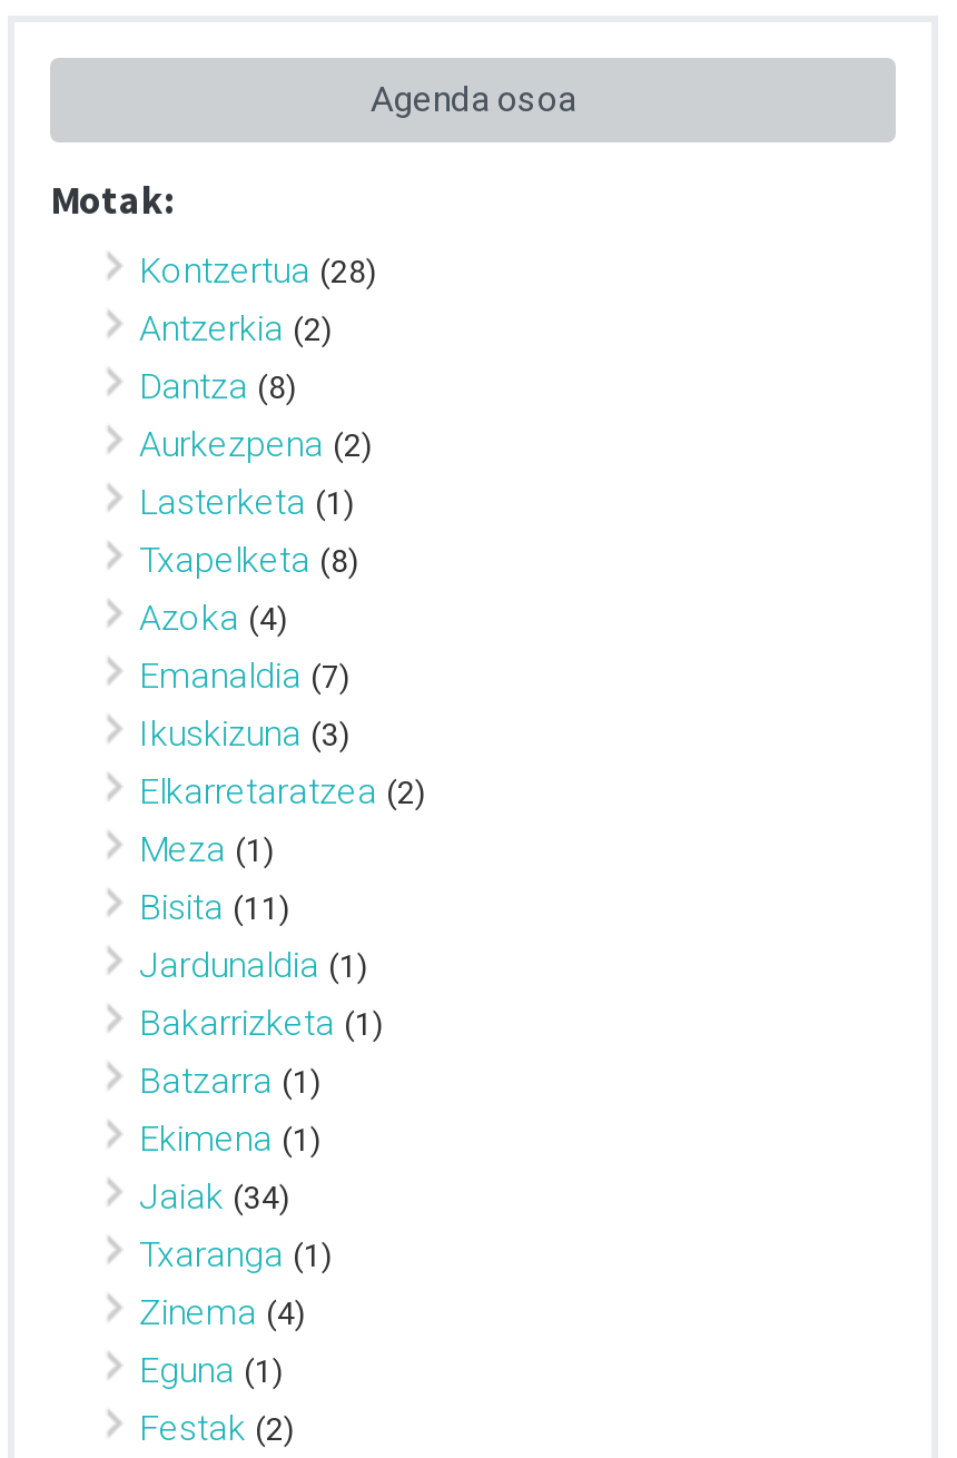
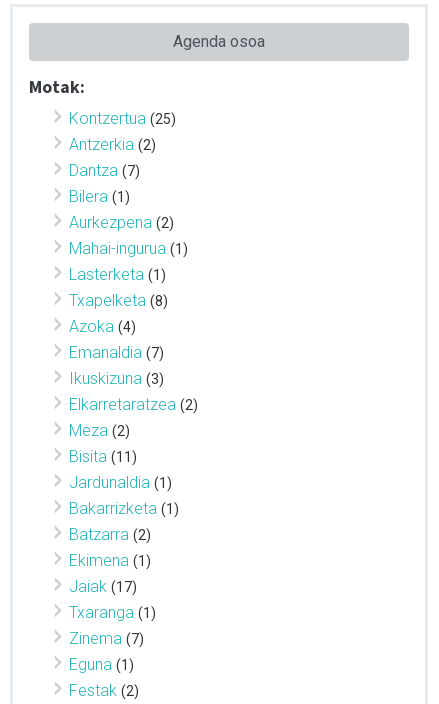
[139,248,377,291] Kontzertua (28) -> [69,109,176,128] Kontzertua (25)
[139,364,297,406] Dantza (8) -> [69,161,140,206] Dantza (7) | Bilera (1)
none -> [69,239,188,258] Mahai-ingurua (1)
[139,827,275,869] Meza (1) -> [69,421,130,440] Meza (2)
[139,1059,322,1101] Batzarra (1) -> [69,525,151,544] Batzarra (2)
[139,1174,290,1217] Jaiak (34) -> [69,577,137,596] Jaiak (17)
[139,1290,306,1332] Zinema (4) -> [69,629,144,648] Zinema (7)

